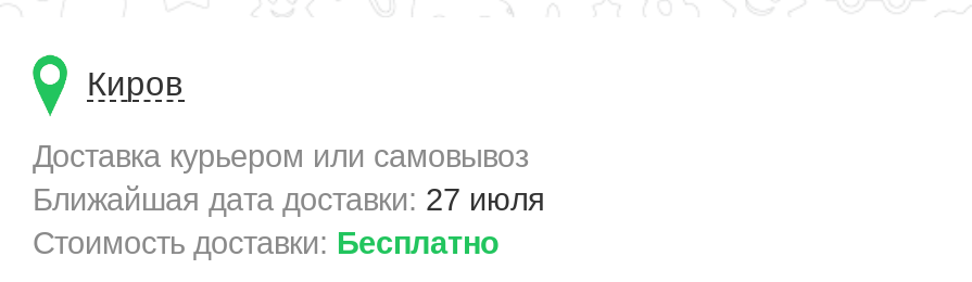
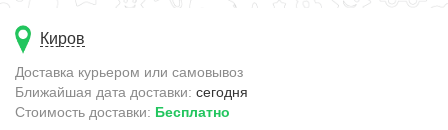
[33,182,545,217] Ближайшая дата доставки: 27 июля -> [15,84,248,100] Ближайшая дата доставки: сегодня

